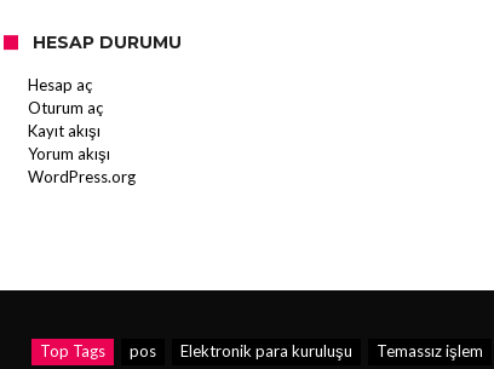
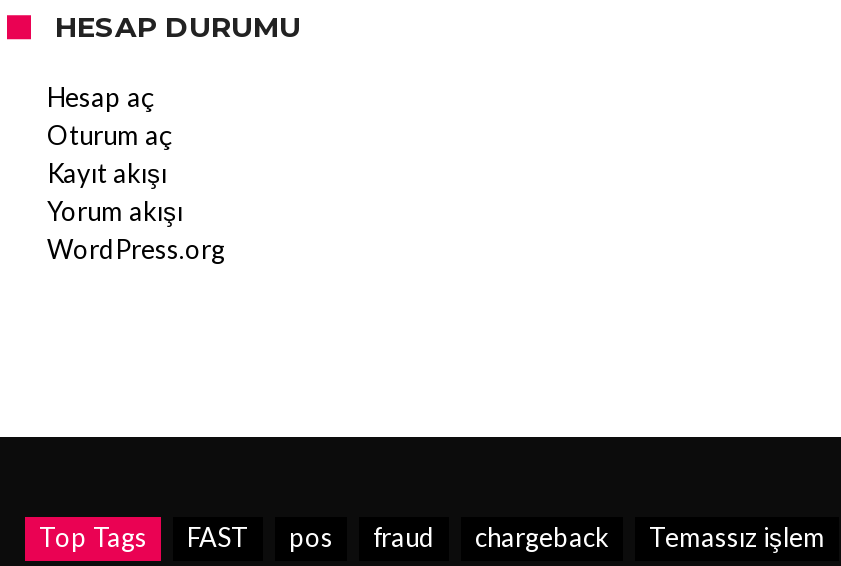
[180,342,352,361] Elektronik para kuruluşu -> [373,522,609,554] fraud | chargeback
none -> [187,522,249,554] FAST

